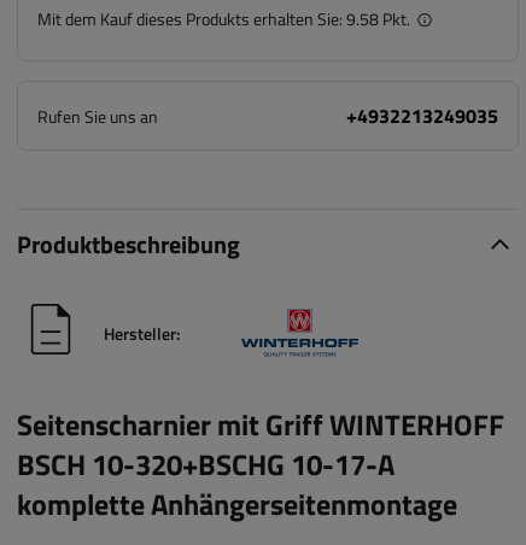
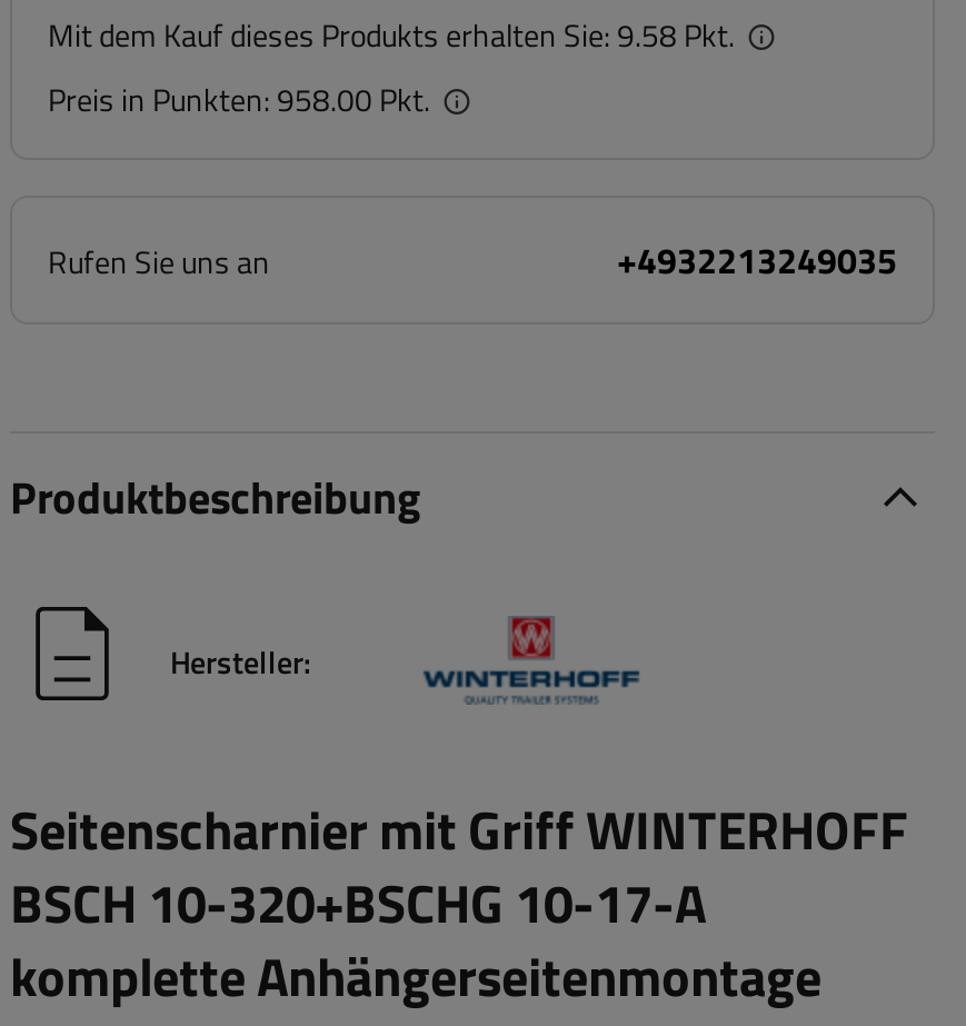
none -> [48,76,430,122] Preis in Punkten: 958.00 Pkt.

